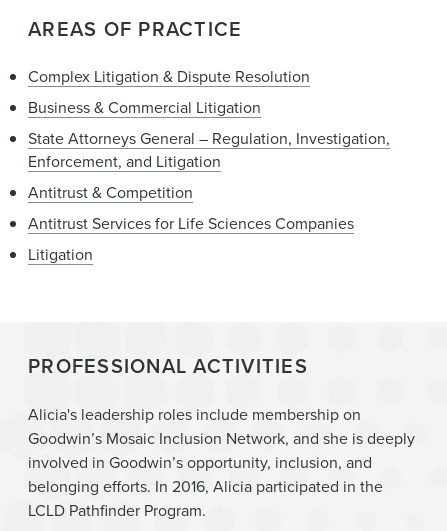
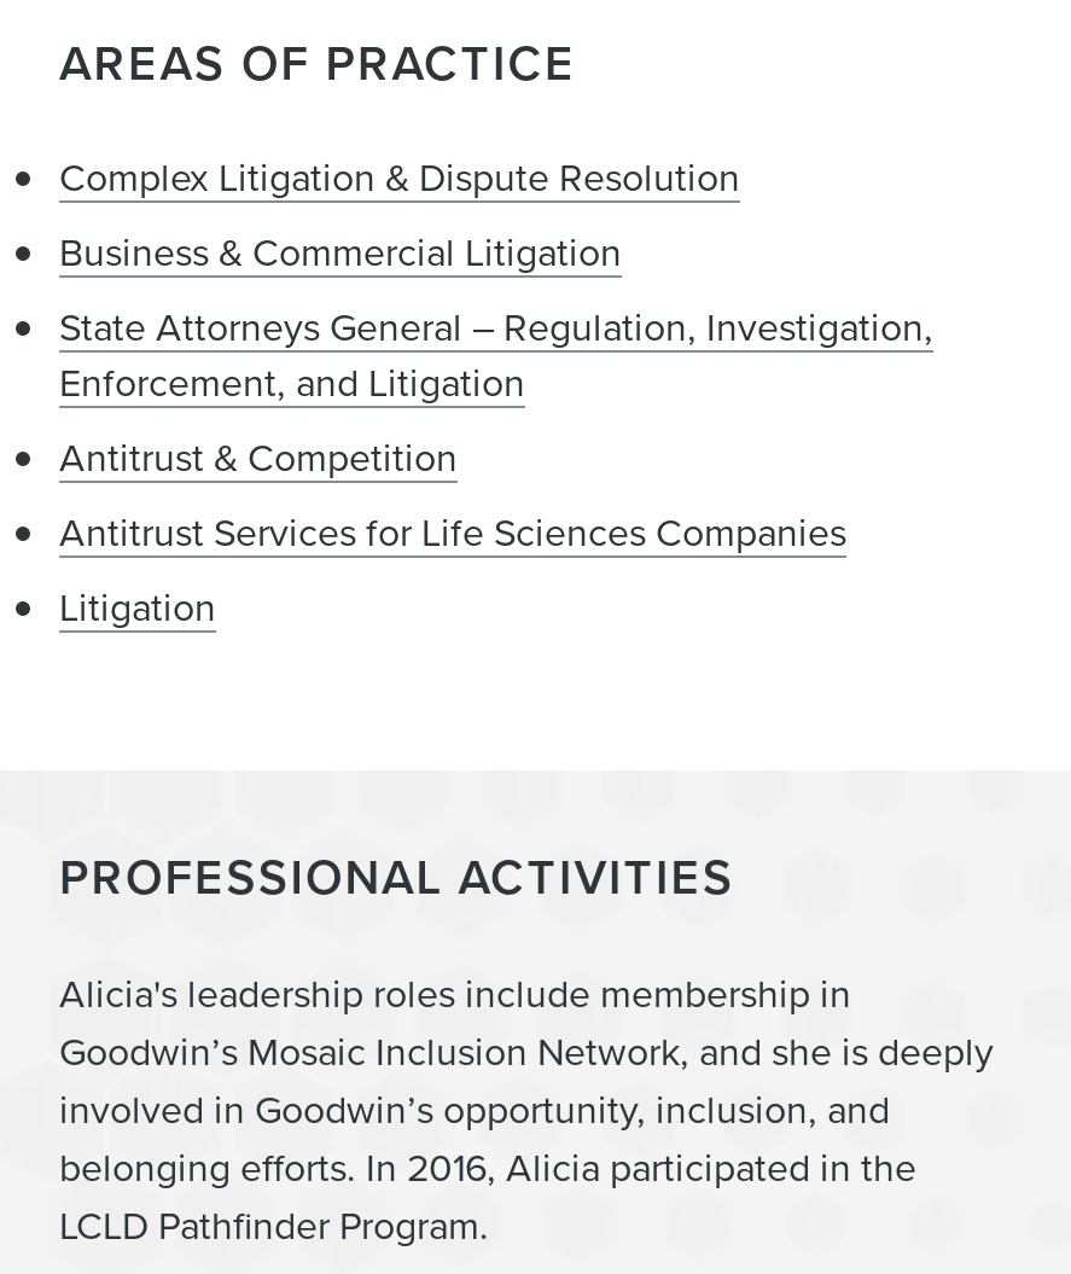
[28,403,361,425] Alicia's leadership roles include membership on -> [59,966,851,1019] Alicia's leadership roles include membership in

